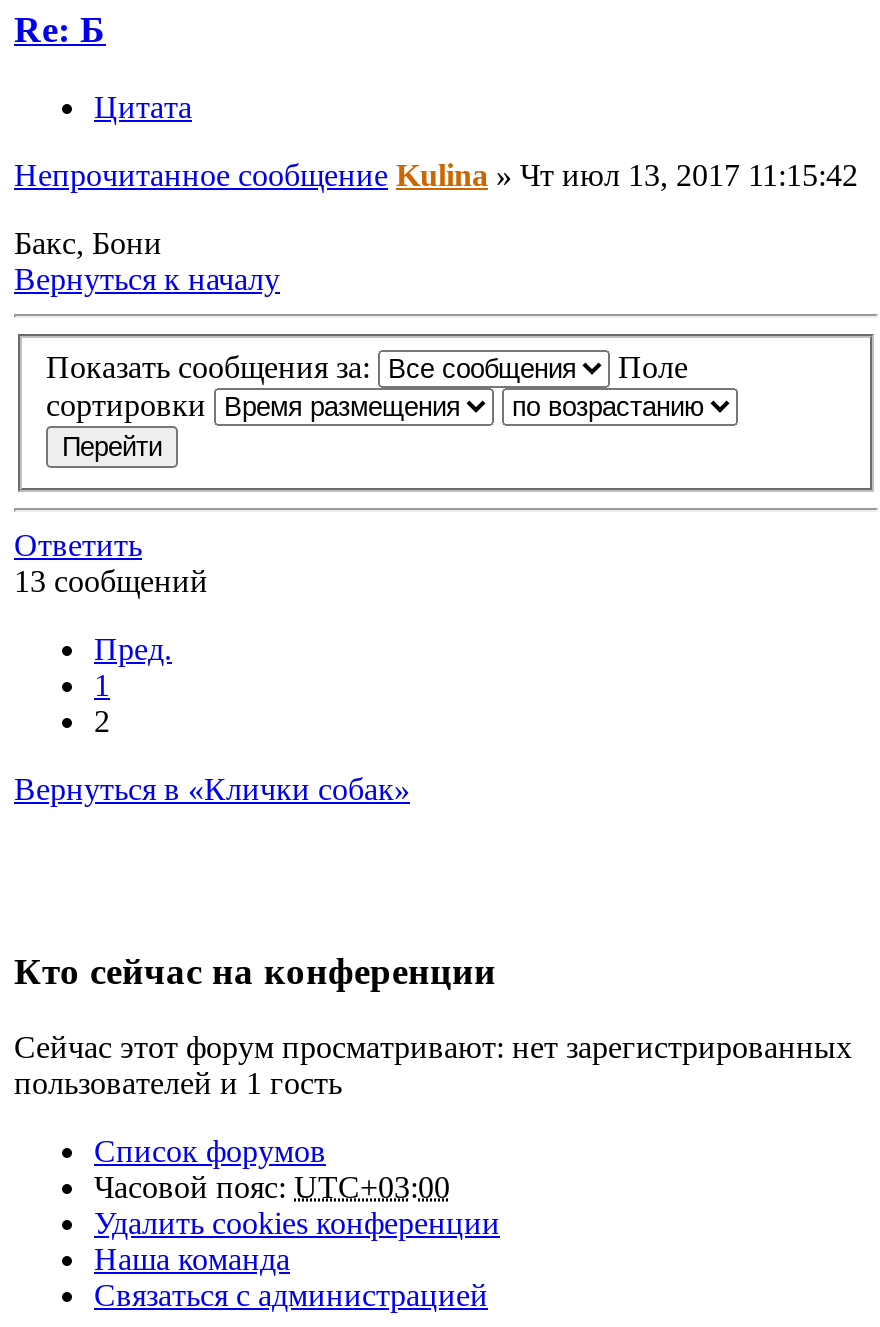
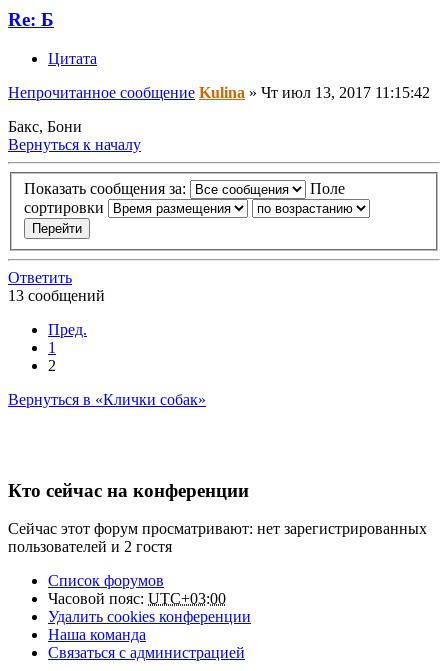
[14,1066,342,1100] пользователей и 1 гость -> [8,538,172,555] пользователей и 2 гостя

